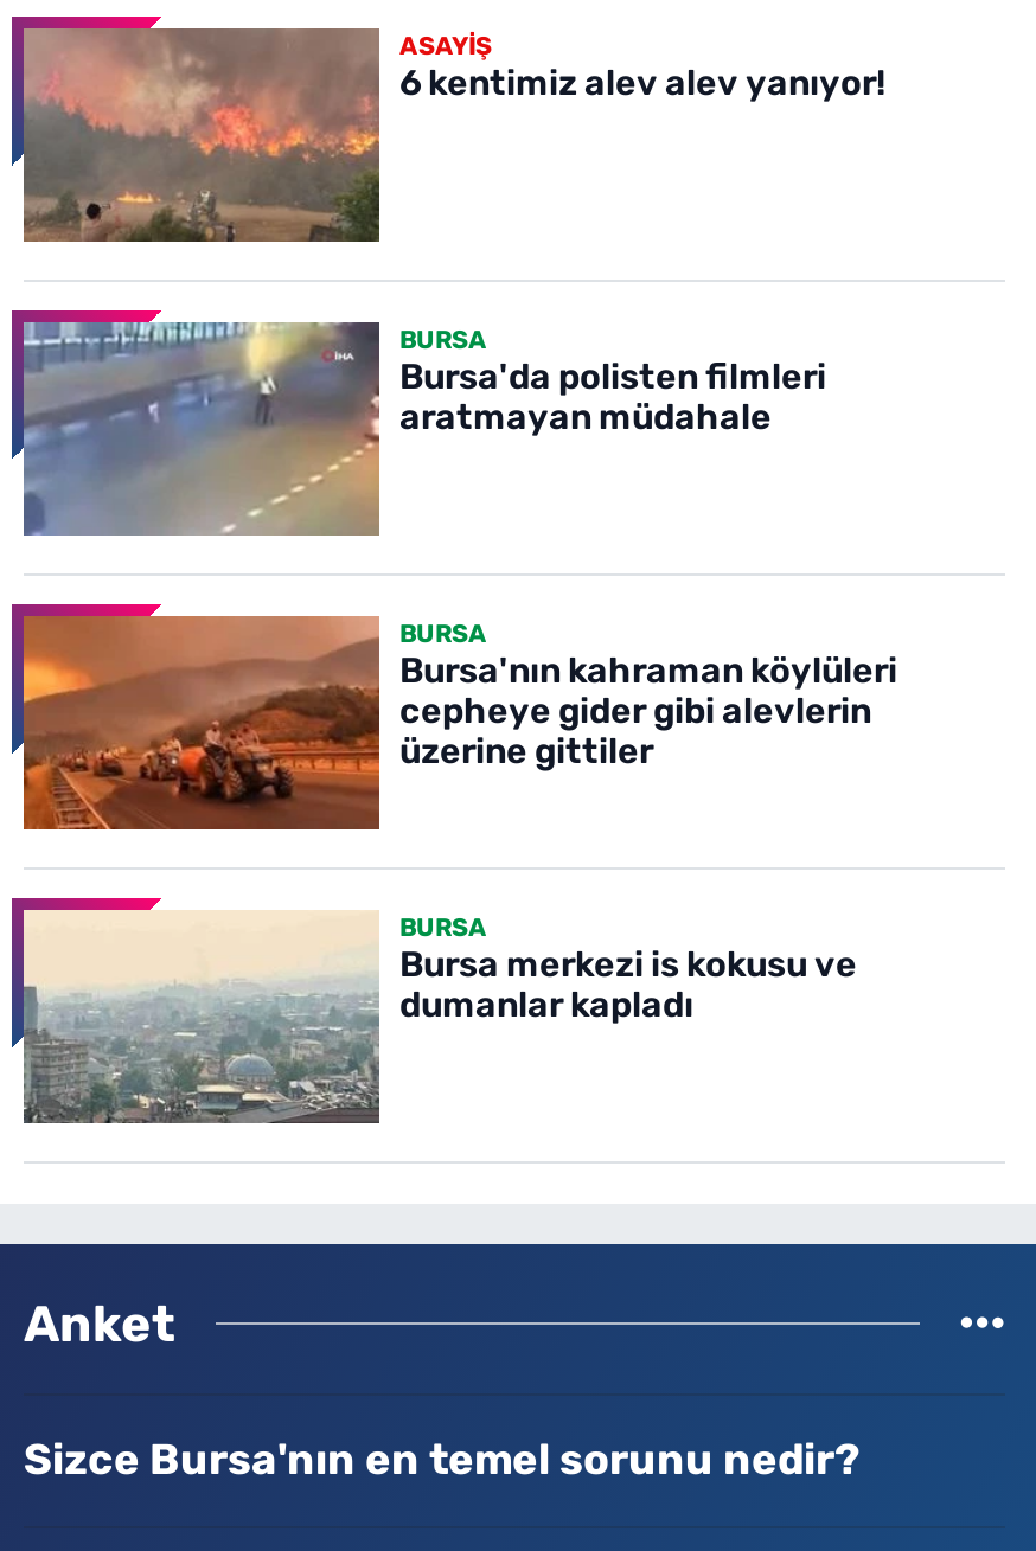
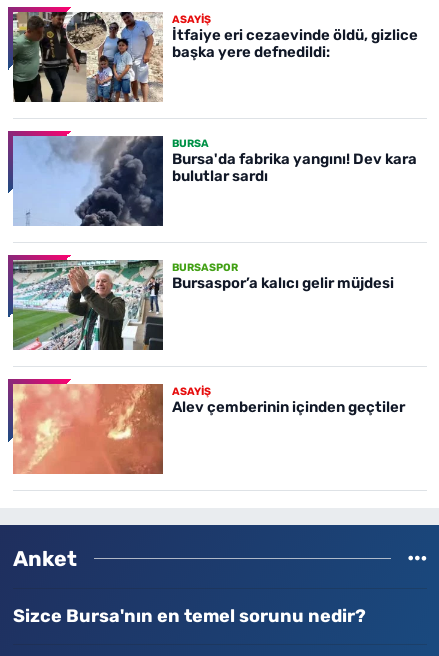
[17,13,885,243] [image] | 6 kentimiz alev alev yanıyor! -> [12,6,417,103] [image] | İtfaiye eri cezaevinde öldü, gizlice | başka yere defnedildi:
[17,307,826,537] [image] | Bursa'da polisten filmleri | aratmayan müdahale -> [12,130,416,226] [image] | Bursa'da fabrika yangını! Dev kara | bulutlar sardı
[17,601,897,833] [image] | BURSA | Bursa'nın kahraman köylüleri | cepheye gider gibi alevlerin | üzerine gittiler -> [12,254,393,351] [image] | BURSASPOR | Bursaspor’a kalıcı gelir müjdesi
[17,895,857,1124] [image] | BURSA | Bursa merkezi is kokusu ve | dumanlar kapladı -> [12,378,404,475] [image] | ASAYİŞ | Alev çemberinin içinden geçtiler

